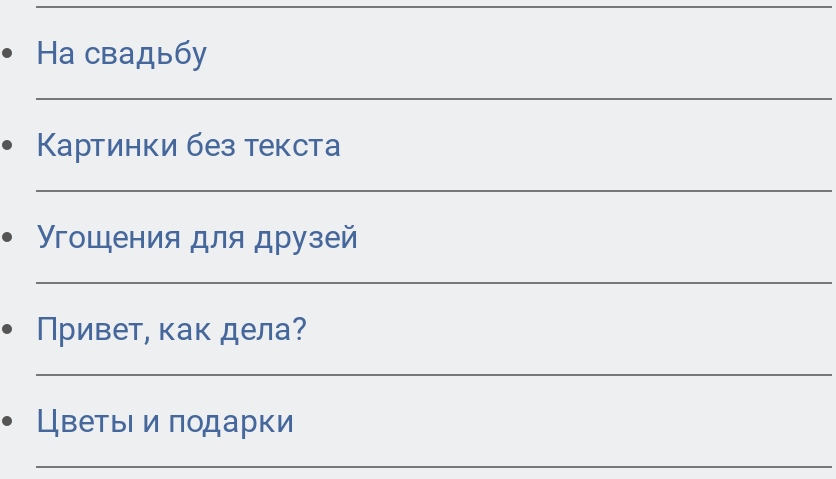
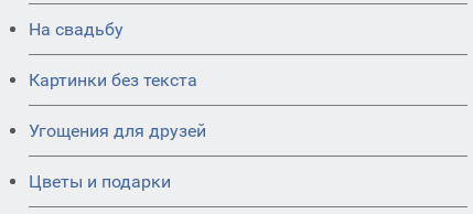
[36,310,308,348] Привет, как дела? -> none

